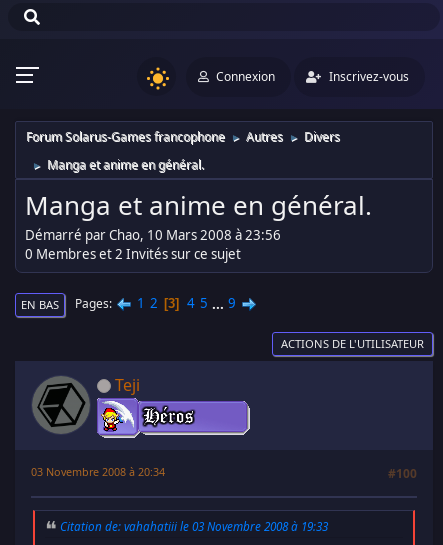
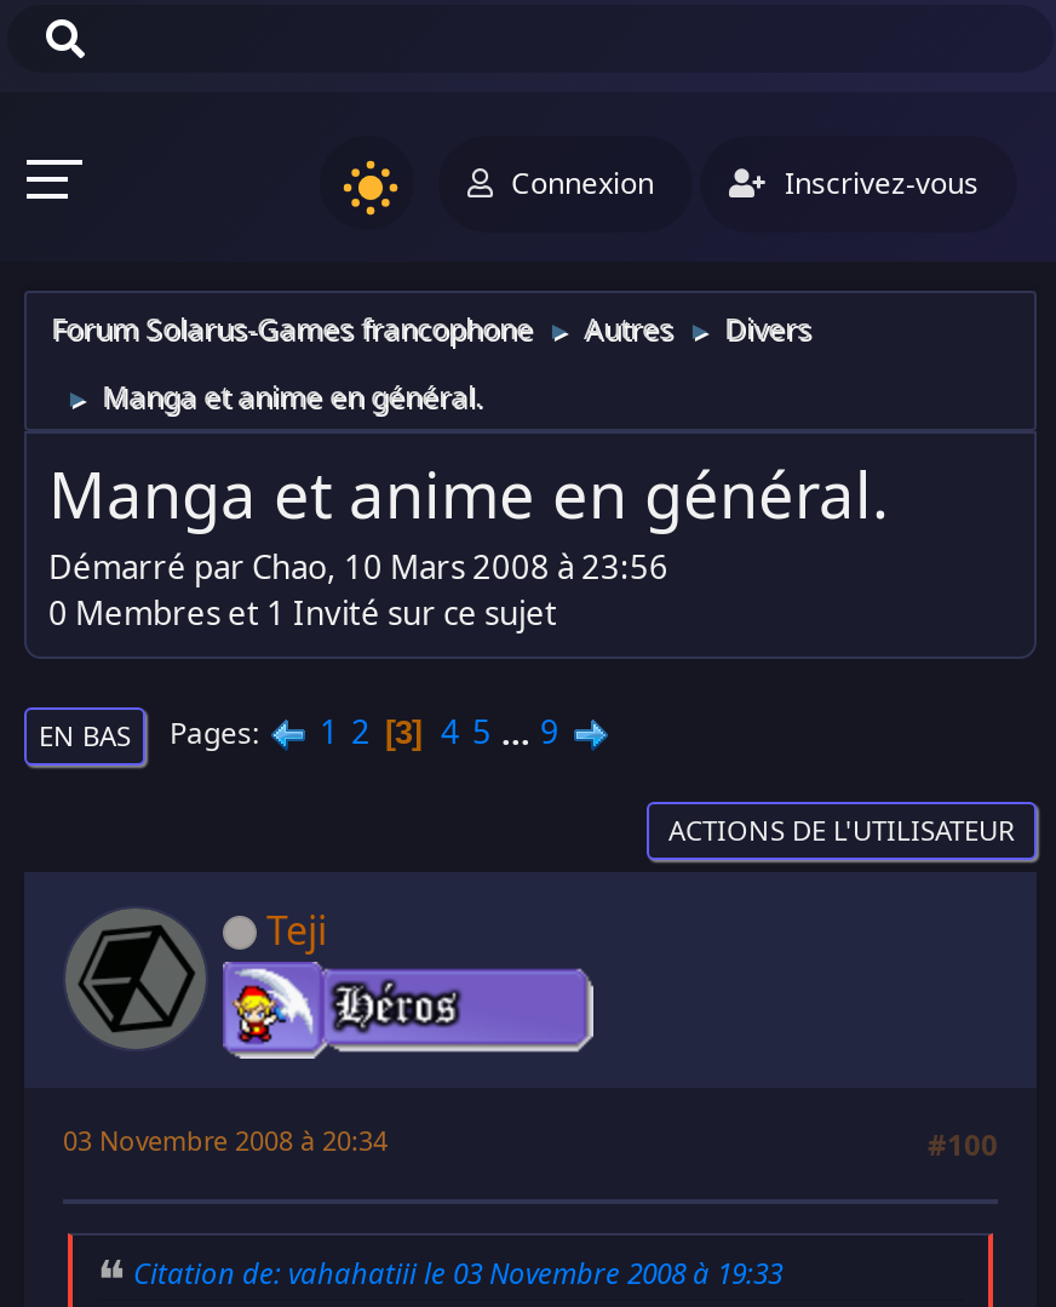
[25,244,241,262] 0 Membres et 2 Invités sur ce sujet -> [48,590,557,634] 0 Membres et 1 Invité sur ce sujet

